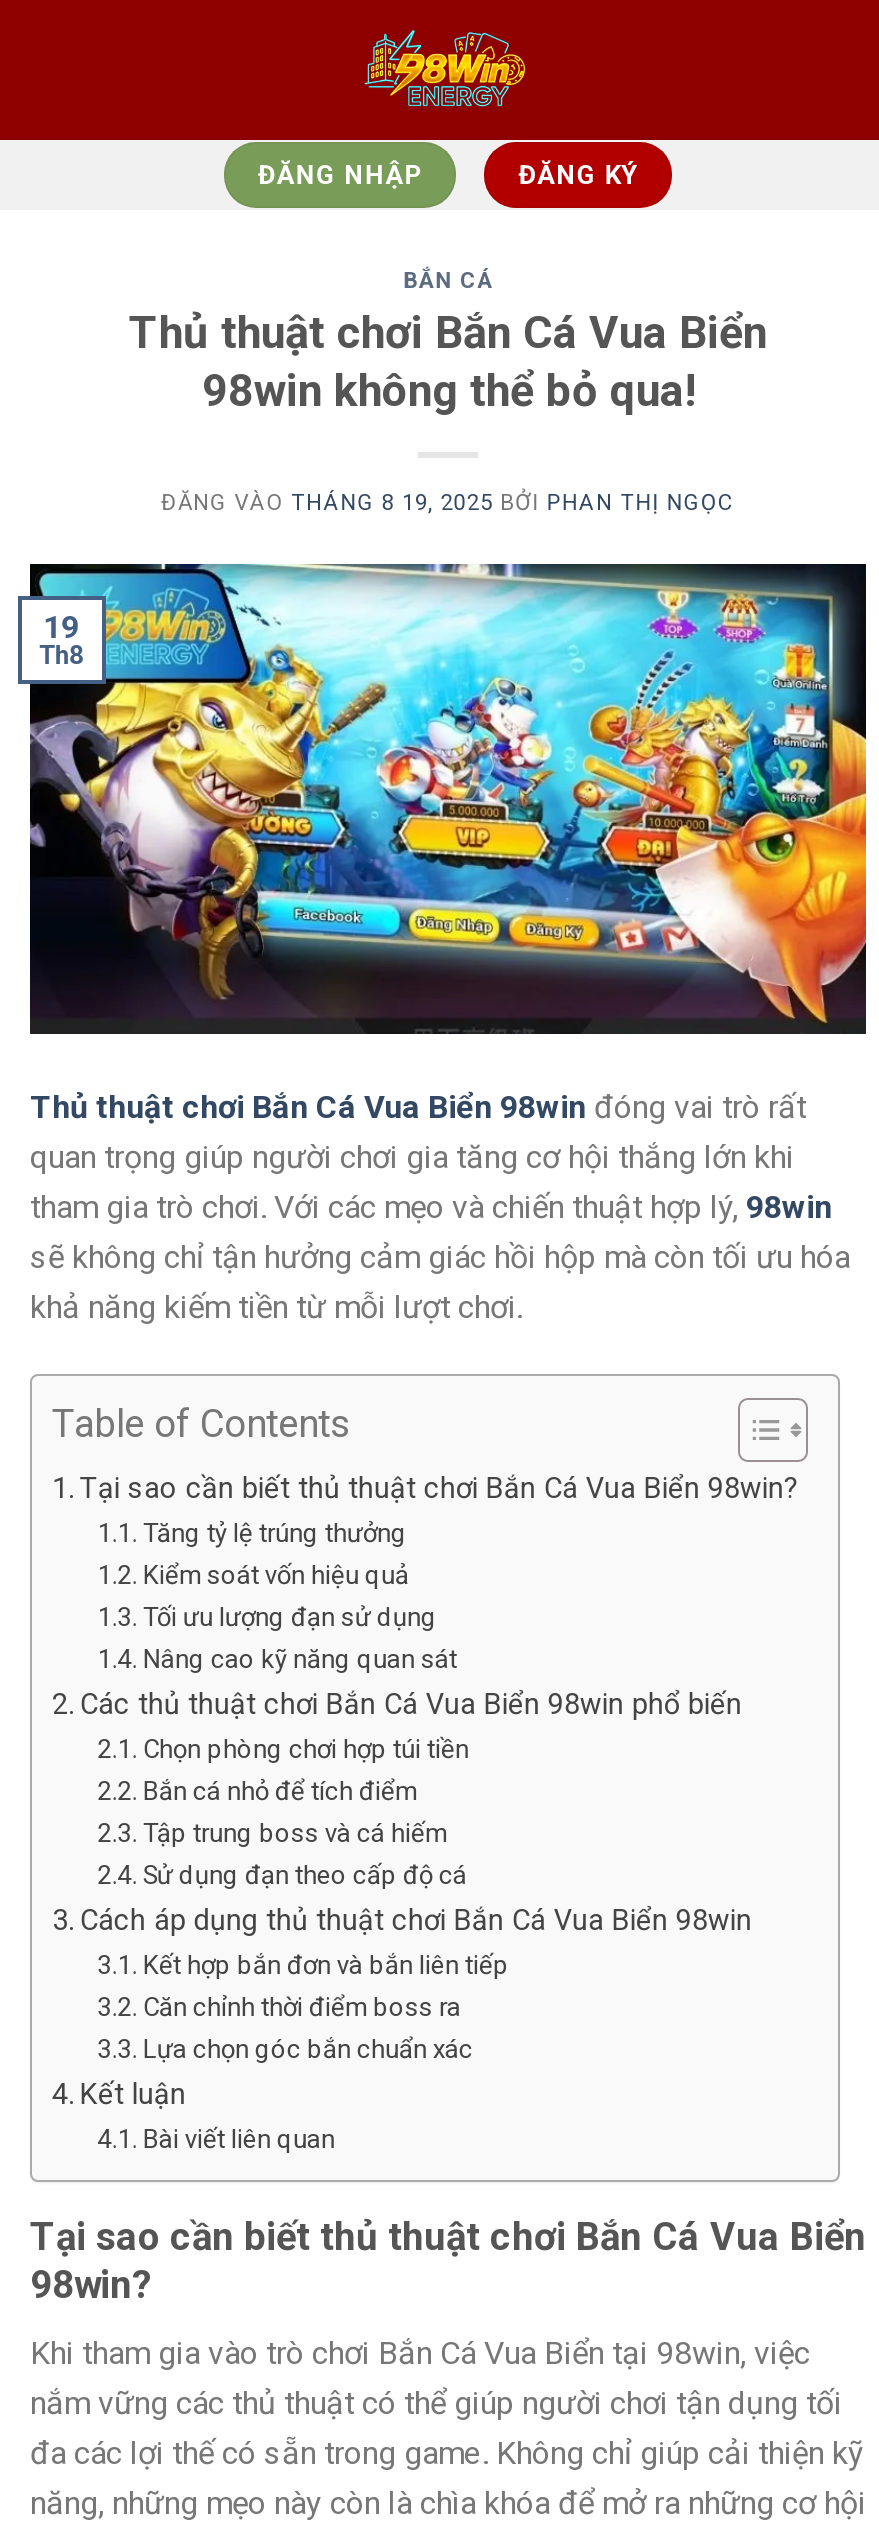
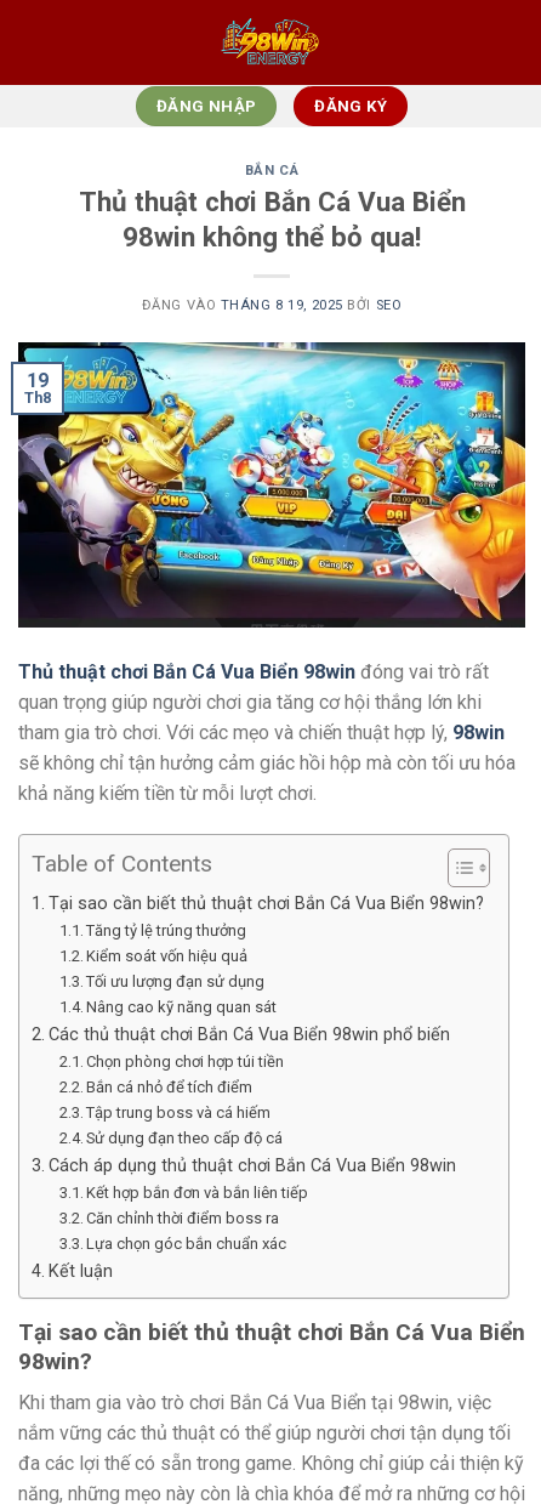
[161,489,735,515] ĐĂNG VÀO THÁNG 8 19, 2025 BỞI PHAN THỊ NGỌC -> [142,297,402,313] ĐĂNG VÀO THÁNG 8 19, 2025 BỞI SEO
[143,2123,335,2153] Bài viết liên quan -> none

